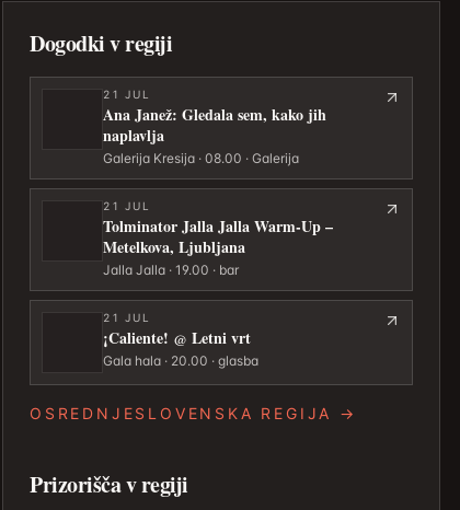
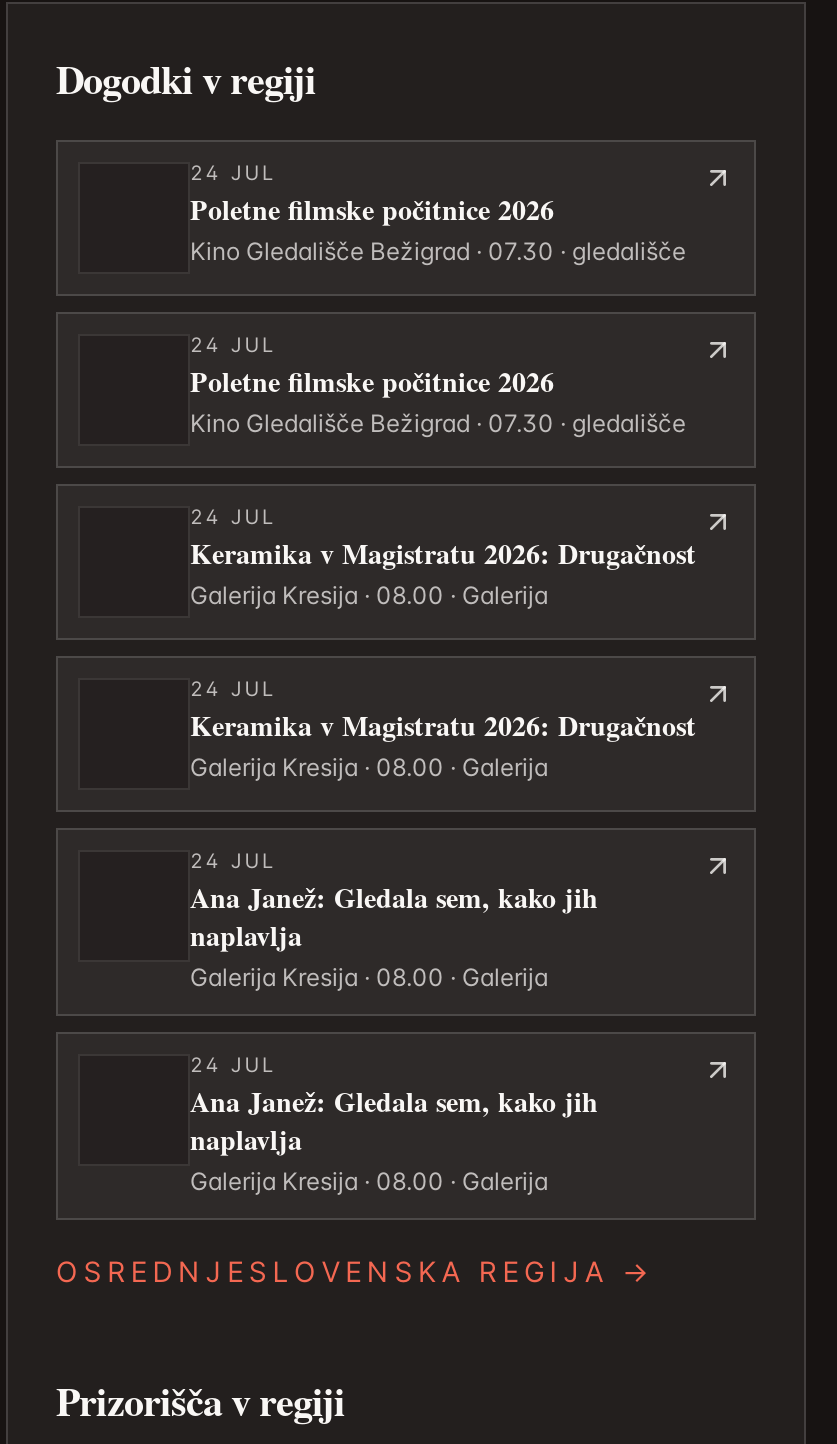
[103,87,151,100] 21 JUL -> [190,159,696,871] 24 JUL | Poletne filmske počitnice 2026 | Kino Gledališče Bežigrad · 07.30 · gledališče | 24 JUL | Poletne filmske počitnice 2026 | Kino Gledališče Bežigrad · 07.30 · gledališče | 24 JUL | Keramika v Magistratu 2026: Drugačnost | Galerija Kresija · 08.00 · Galerija | 24 JUL | Keramika v Magistratu 2026: Drugačnost | Galerija Kresija · 08.00 · Galerija | 24 JUL
moved [103,102,326,166] -> [190,875,598,991]: Ana Janež: Gledala sem, kako jih | naplavlja | Galerija Kresija · 08.00 · Galerija
[103,199,333,368] 21 JUL | Tolminator Jalla Jalla Warm-Up – | Metelkova, Ljubljana | Jalla Jalla · 19.00 · bar | 21 JUL | ¡Caliente! @ Letni vrt | Gala hala · 20.00 · glasba -> [190,1051,598,1195] 24 JUL | Ana Janež: Gledala sem, kako jih | naplavlja | Galerija Kresija · 08.00 · Galerija

